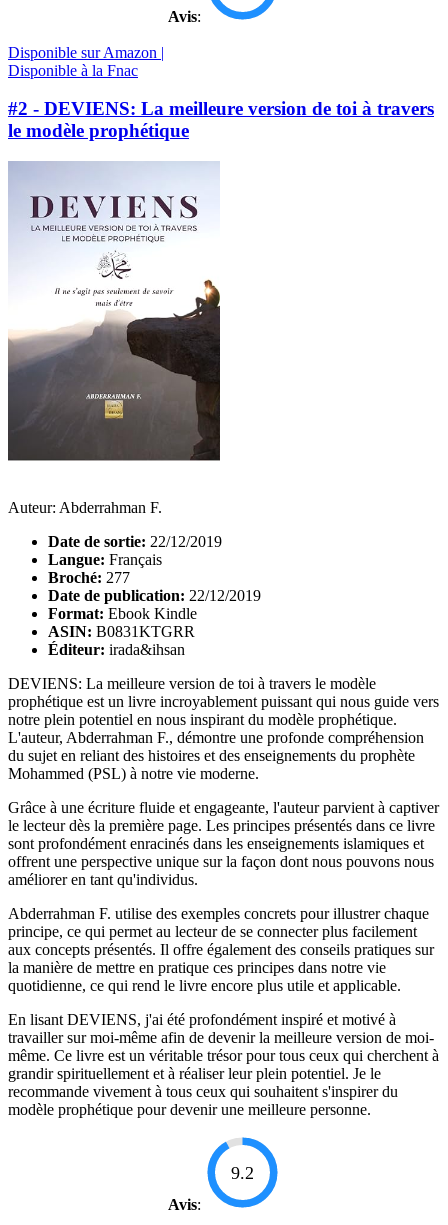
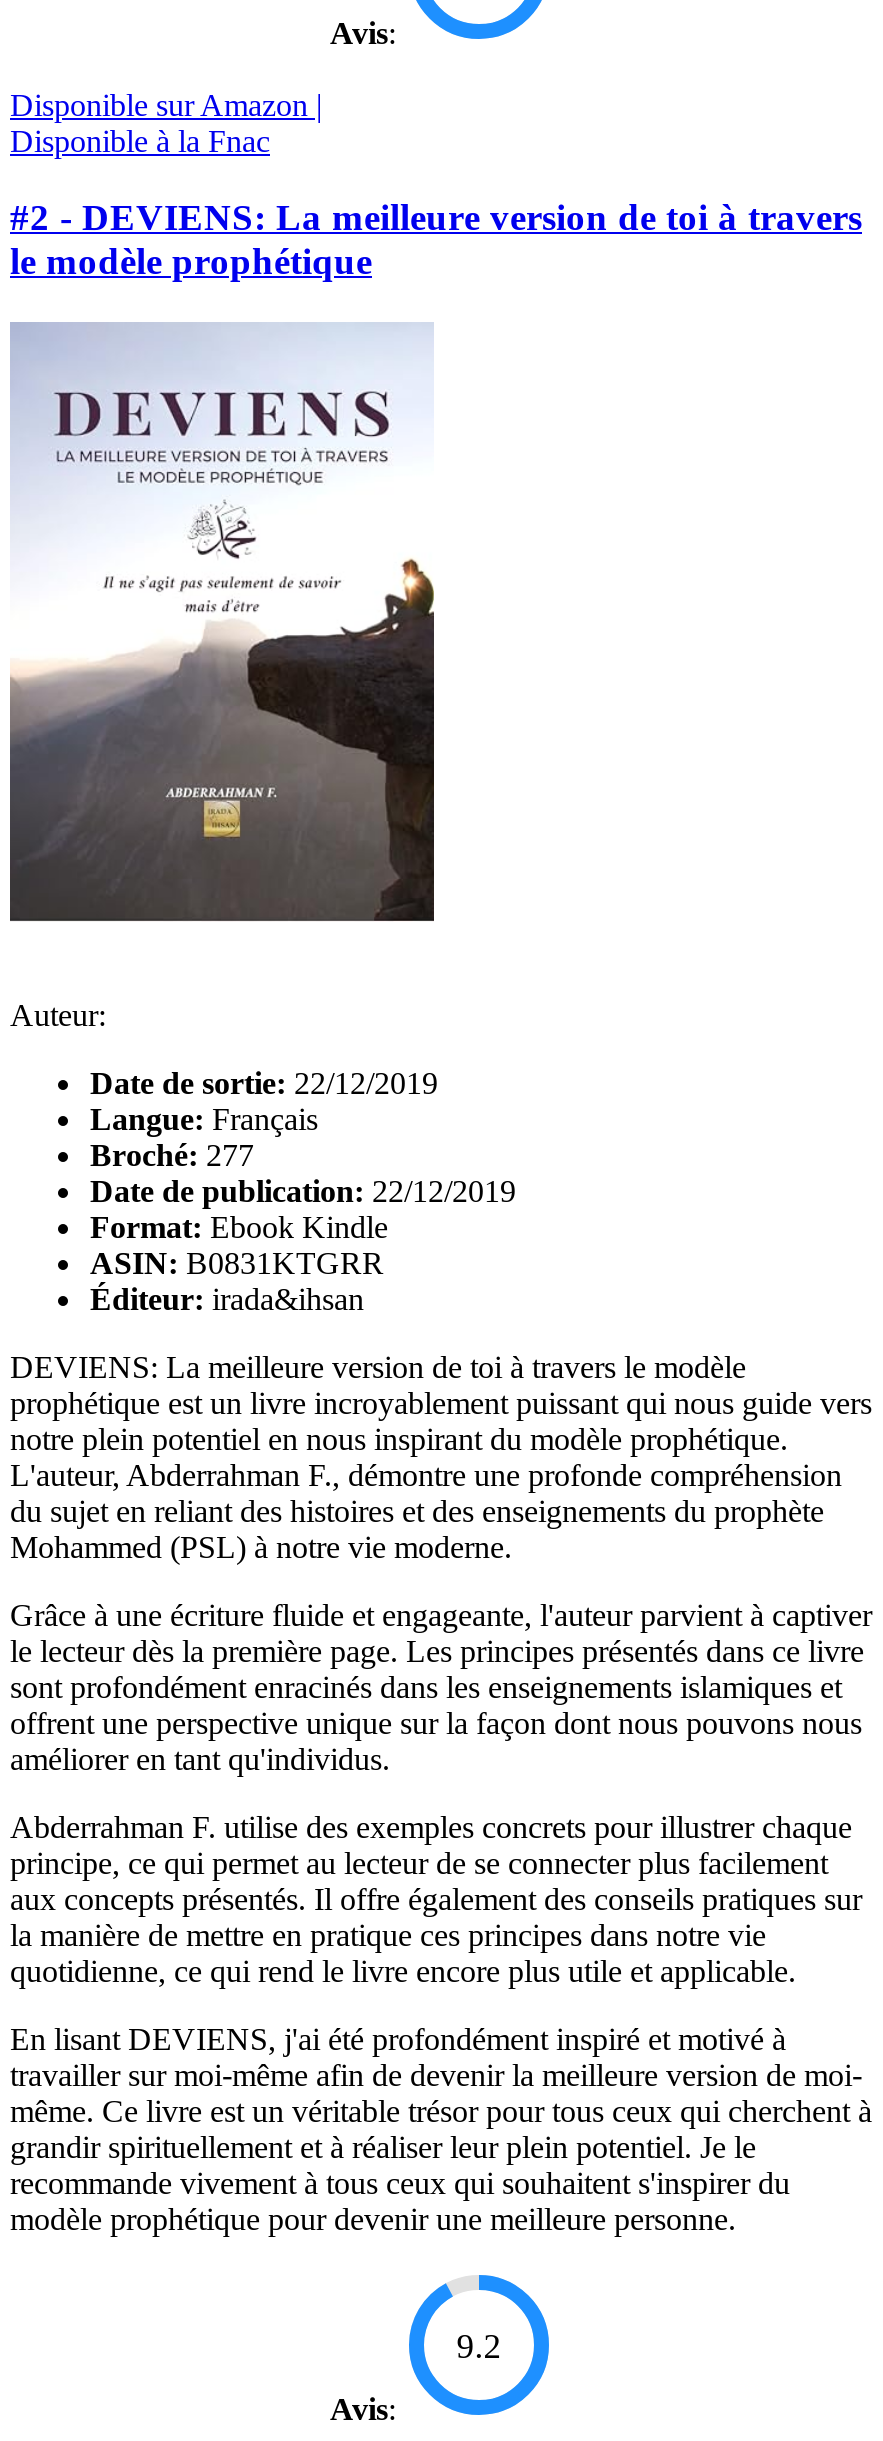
[8,499,162,516] Auteur: Abderrahman F. -> [10,998,106,1032] Auteur:

